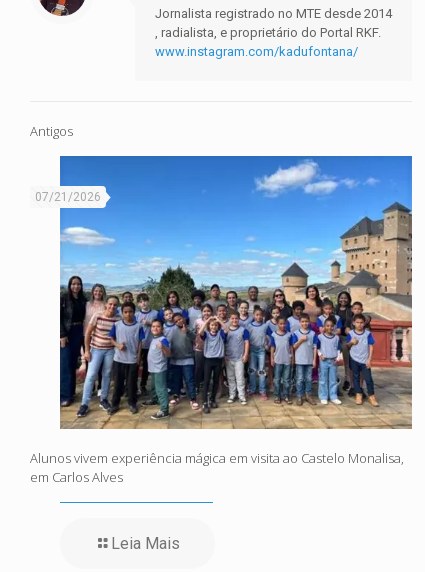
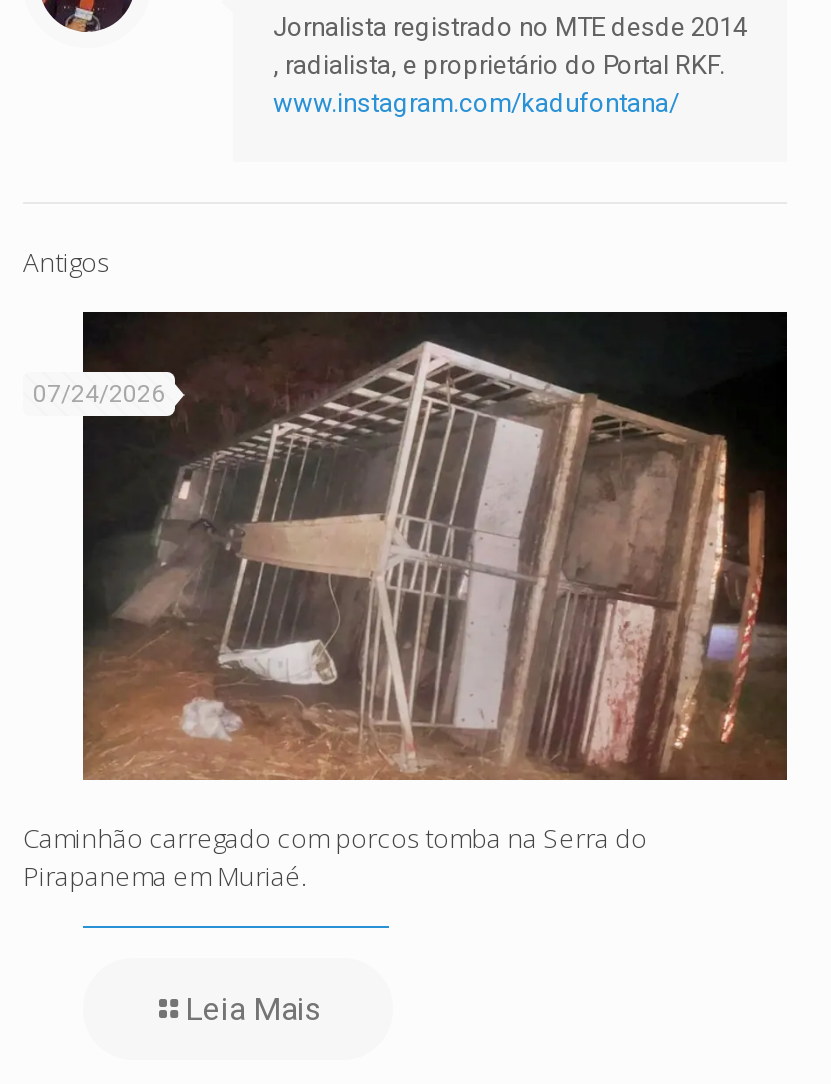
[35,155,413,429] [image] | 07/21/2026 -> [33,310,789,780] [image] | 07/24/2026
[30,449,404,486] Alunos vivem experiência mágica em visita ao Castelo Monalisa, | em Carlos Alves -> [23,821,647,895] Caminhão carregado com porcos tomba na Serra do | Pirapanema em Muriaé.

